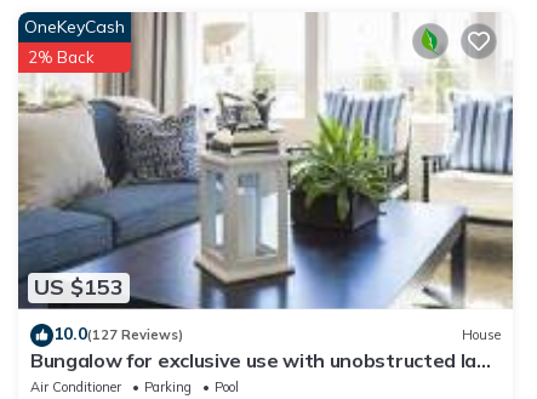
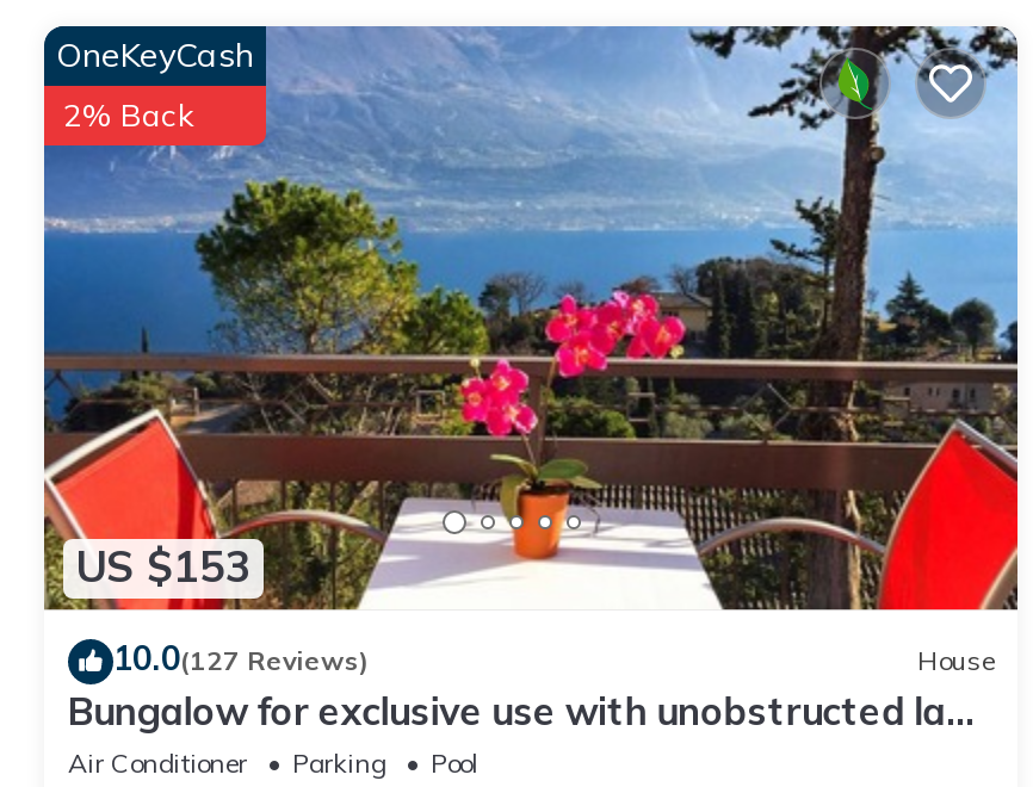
[17,11,514,310] [image] -> [42,24,1020,613] [image]

